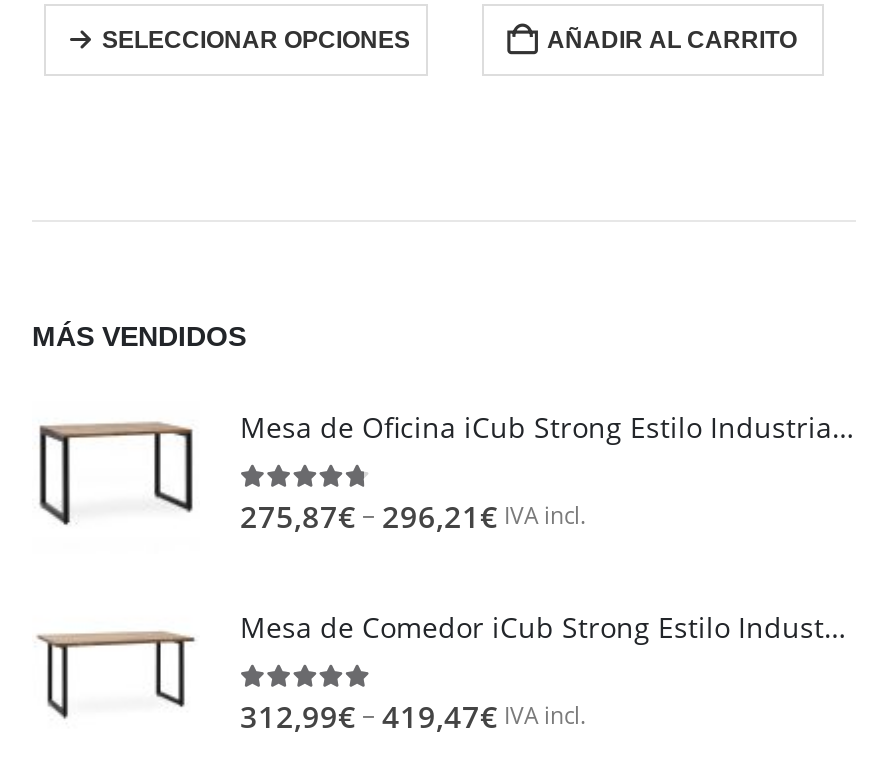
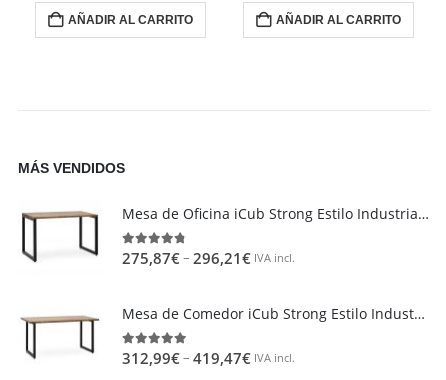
[102,26,410,54] SELECCIONAR OPCIONES -> [67,13,192,27] AÑADIR AL CARRITO

